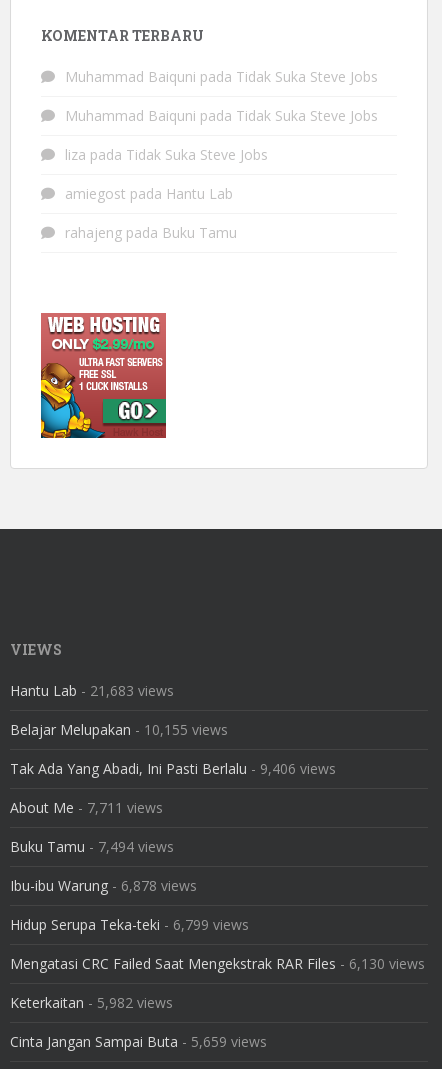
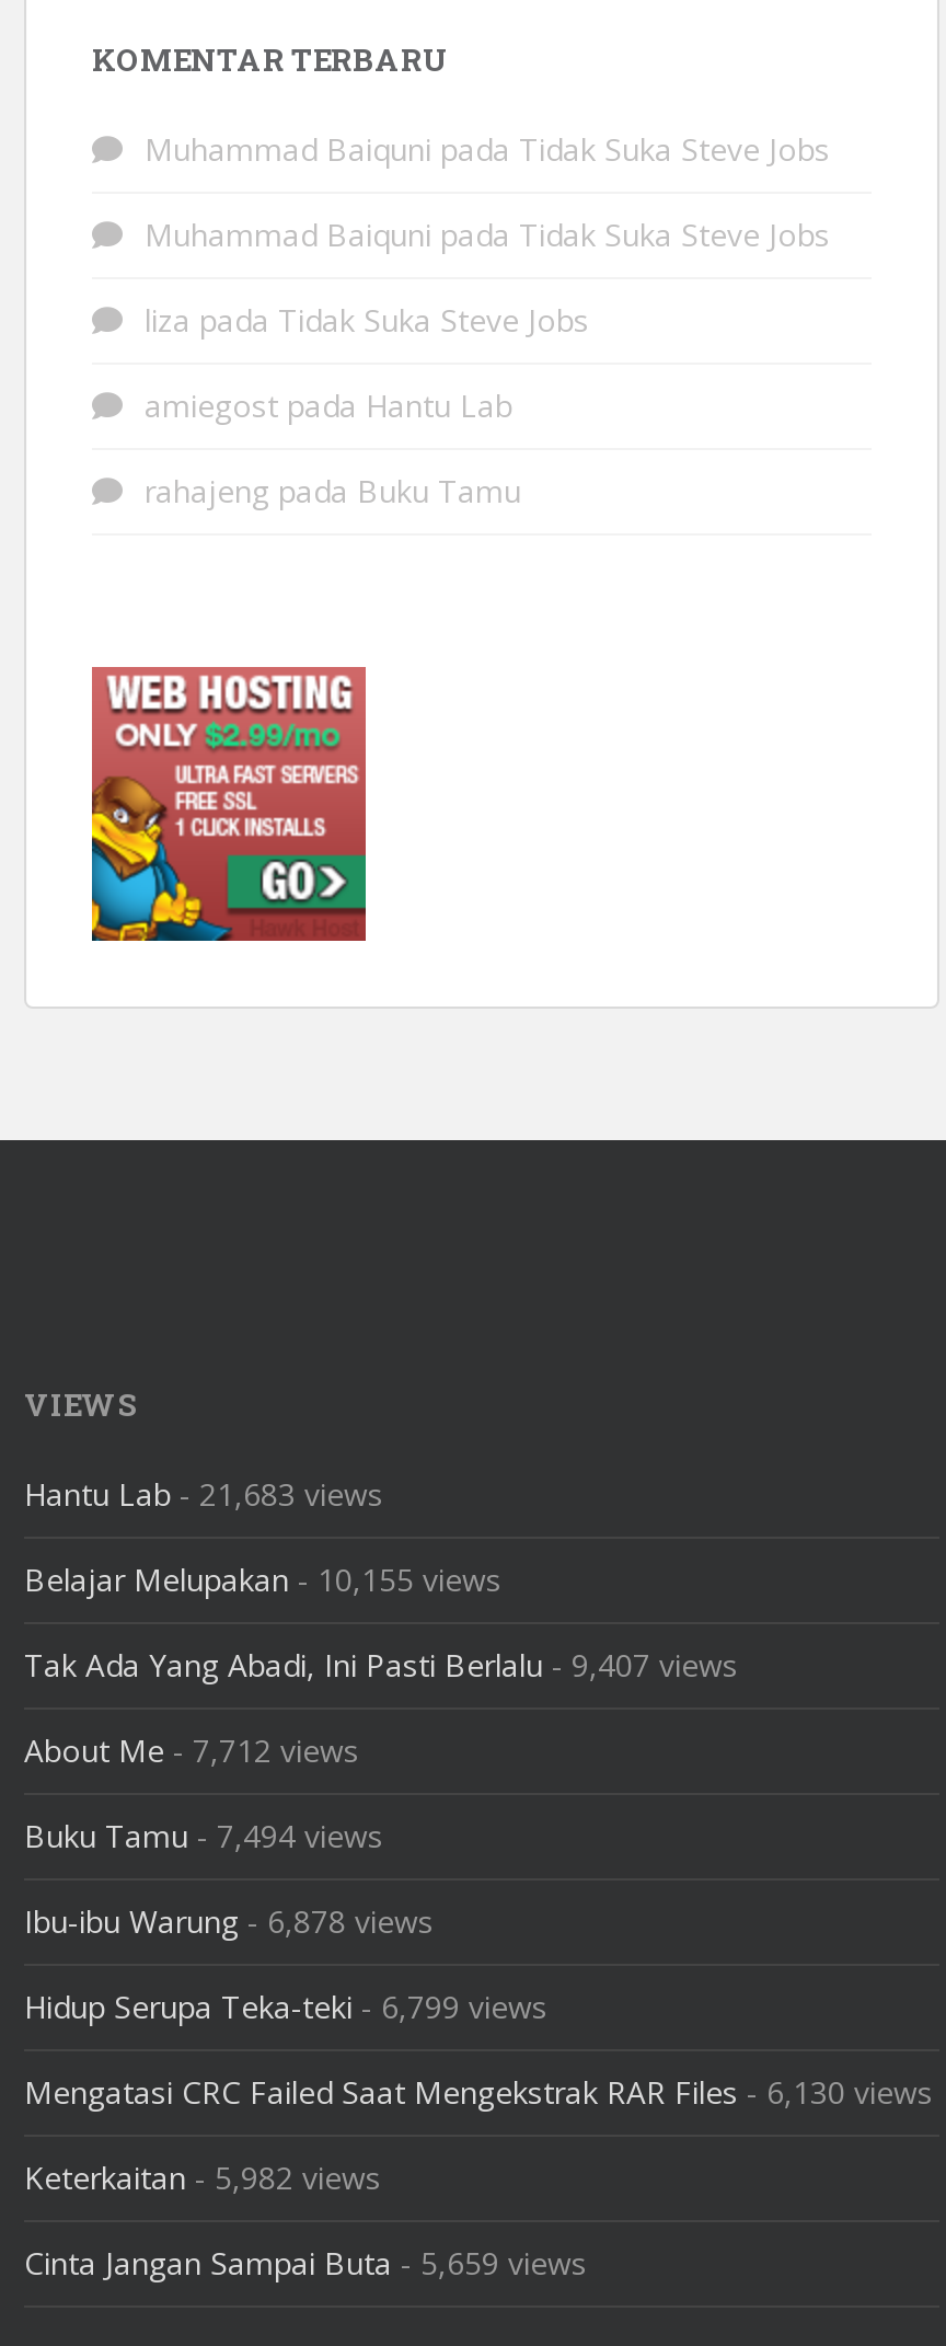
[10,759,336,778] Tak Ada Yang Abadi, Ini Pasti Berlalu - 9,406 views -> [24,1644,738,1686] Tak Ada Yang Abadi, Ini Pasti Berlalu - 9,407 views
[10,798,163,817] About Me - 7,711 views -> [24,1729,359,1771] About Me - 7,712 views

